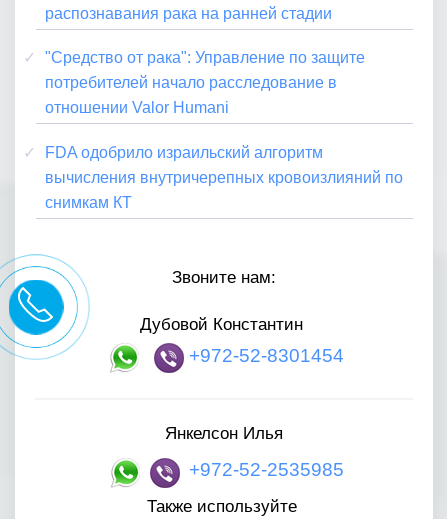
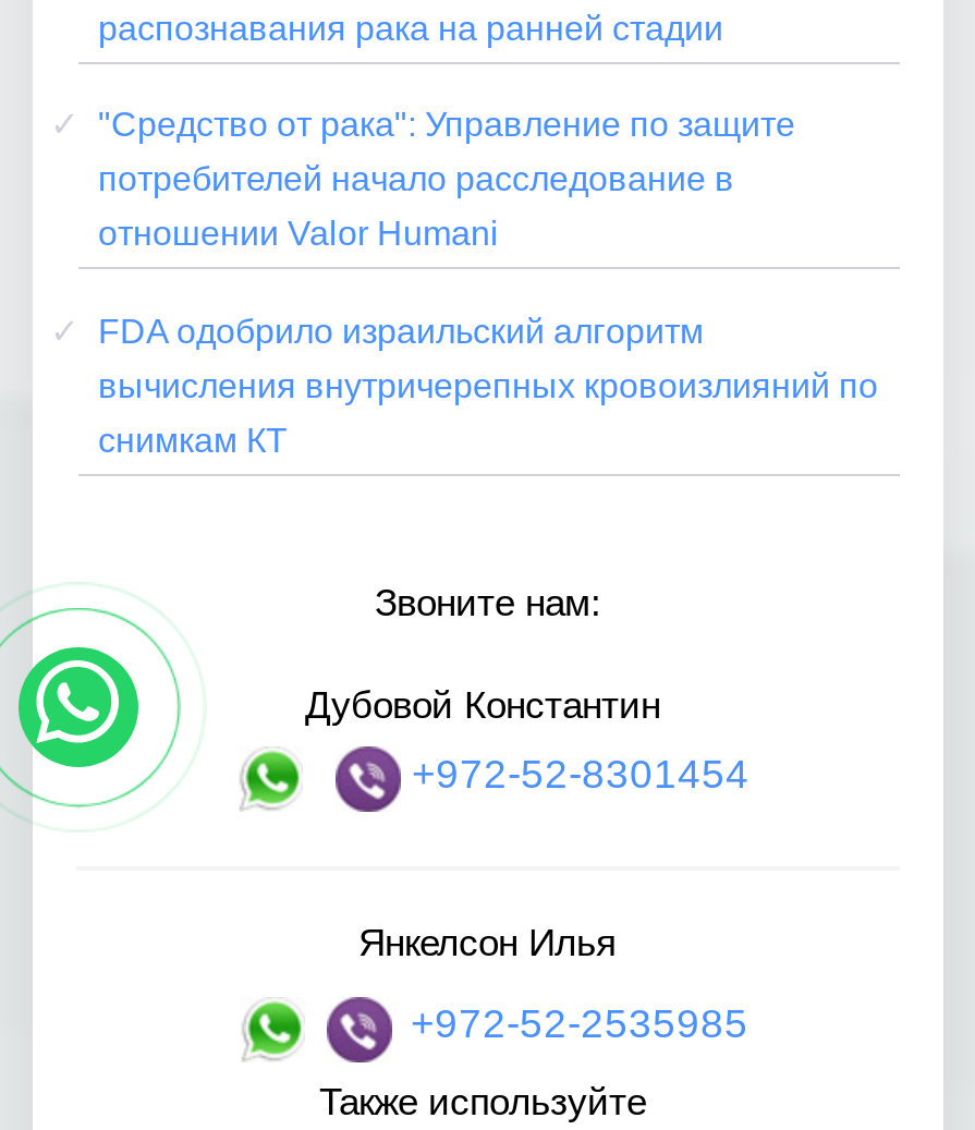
[3,253,90,371] [image] -> [7,552,194,810] [image]

